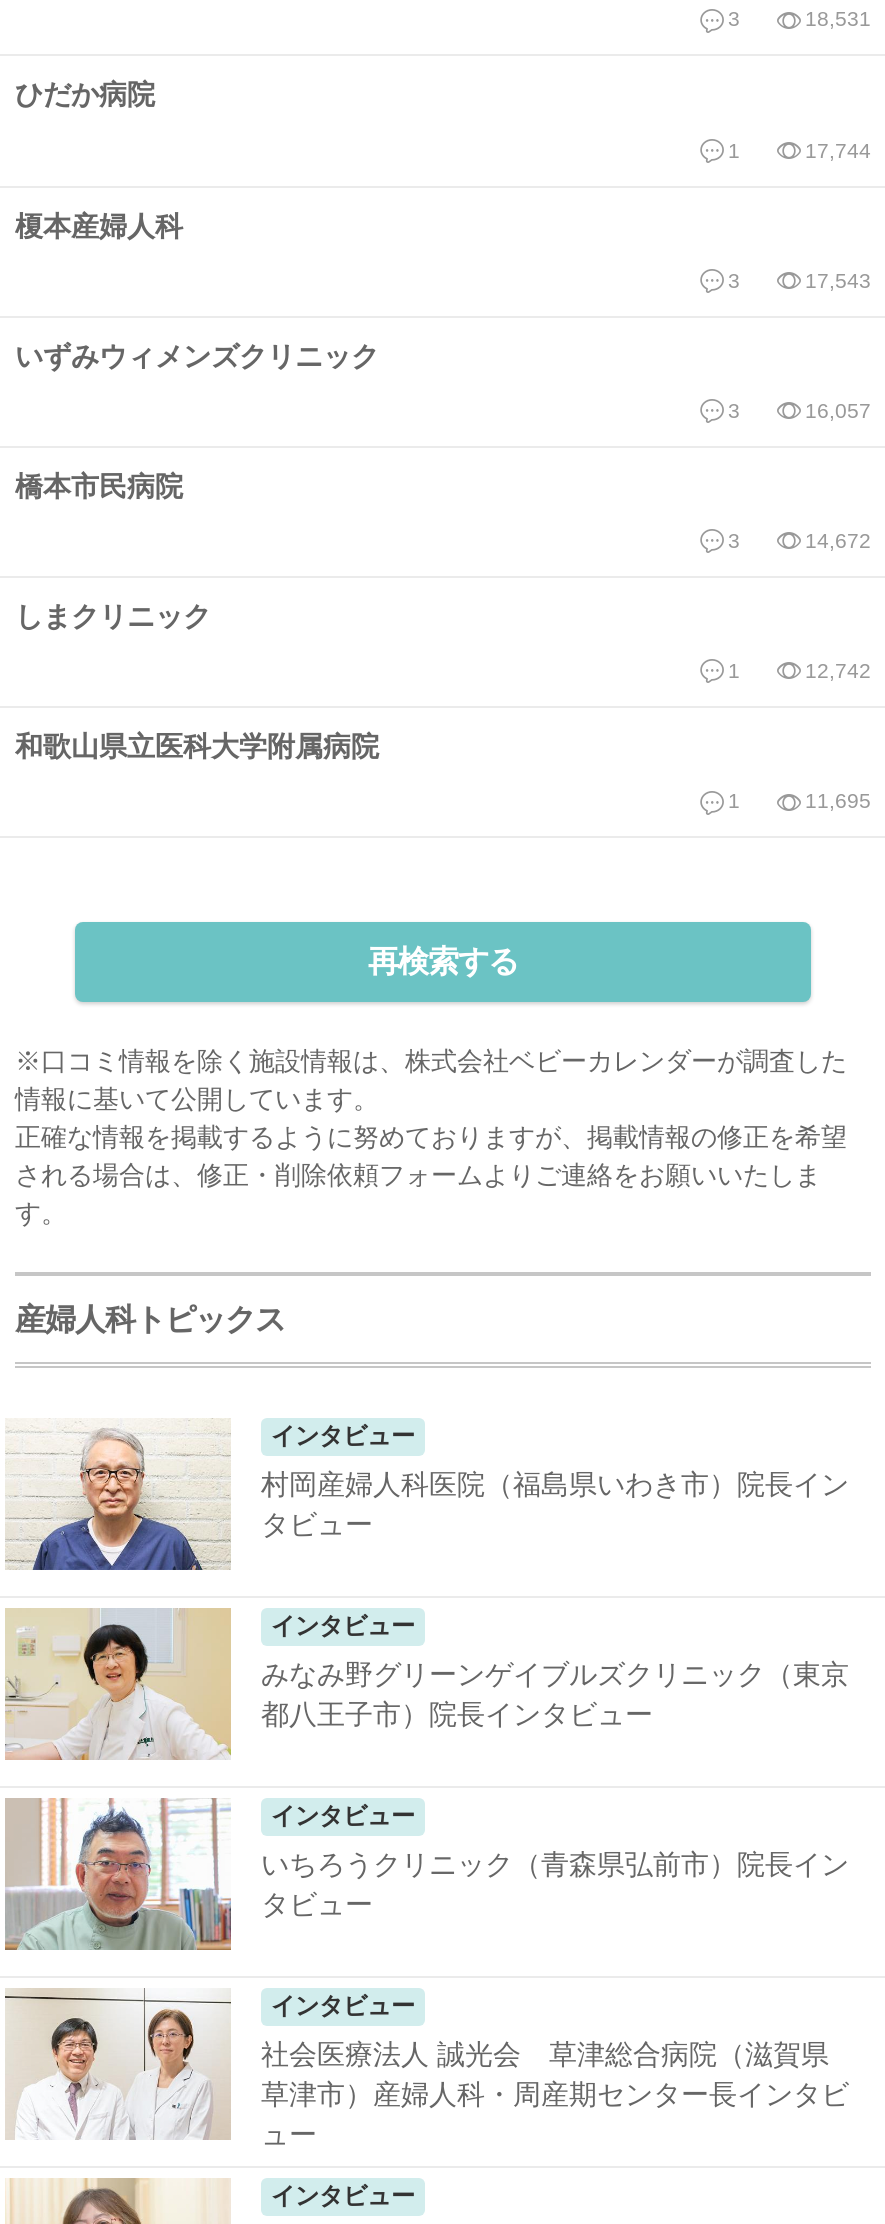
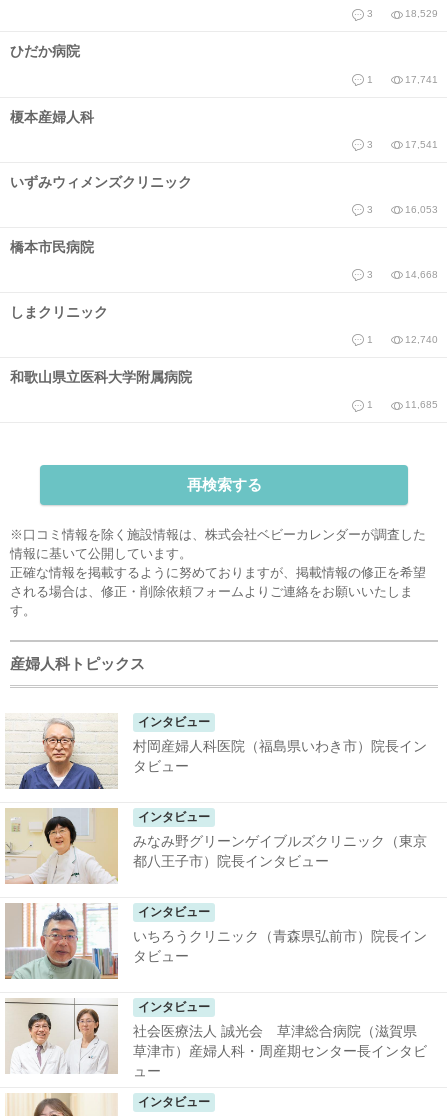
[805,9,871,31] 18,531 -> [405,8,438,19] 18,529
[805,139,871,161] 17,744 -> [405,73,438,84] 17,741
[805,269,871,291] 17,543 -> [405,139,438,150] 17,541
[805,400,871,422] 16,057 -> [405,204,438,215] 16,053
[805,530,871,552] 14,672 -> [405,269,438,280] 14,668
[805,660,871,682] 12,742 -> [405,334,438,345] 12,740
[805,790,871,812] 11,695 -> [405,399,438,410] 11,685

